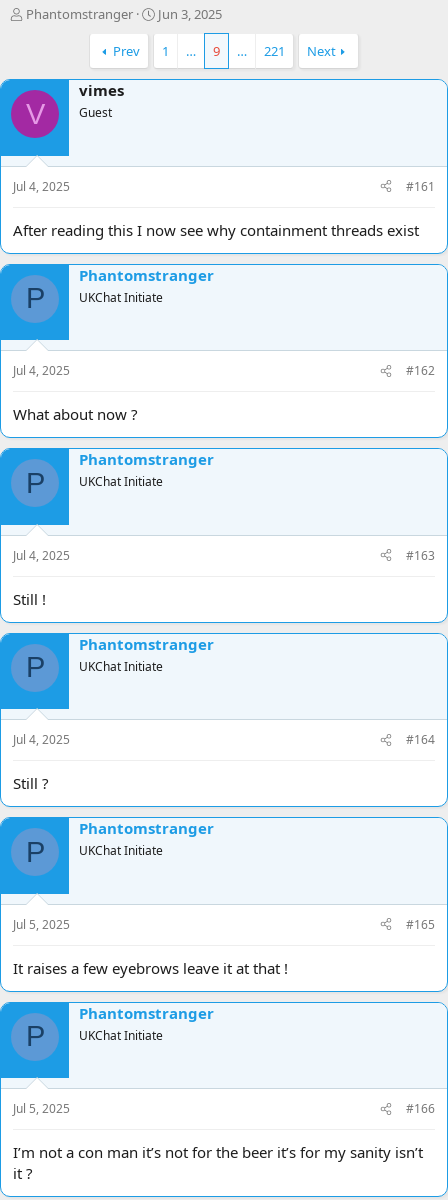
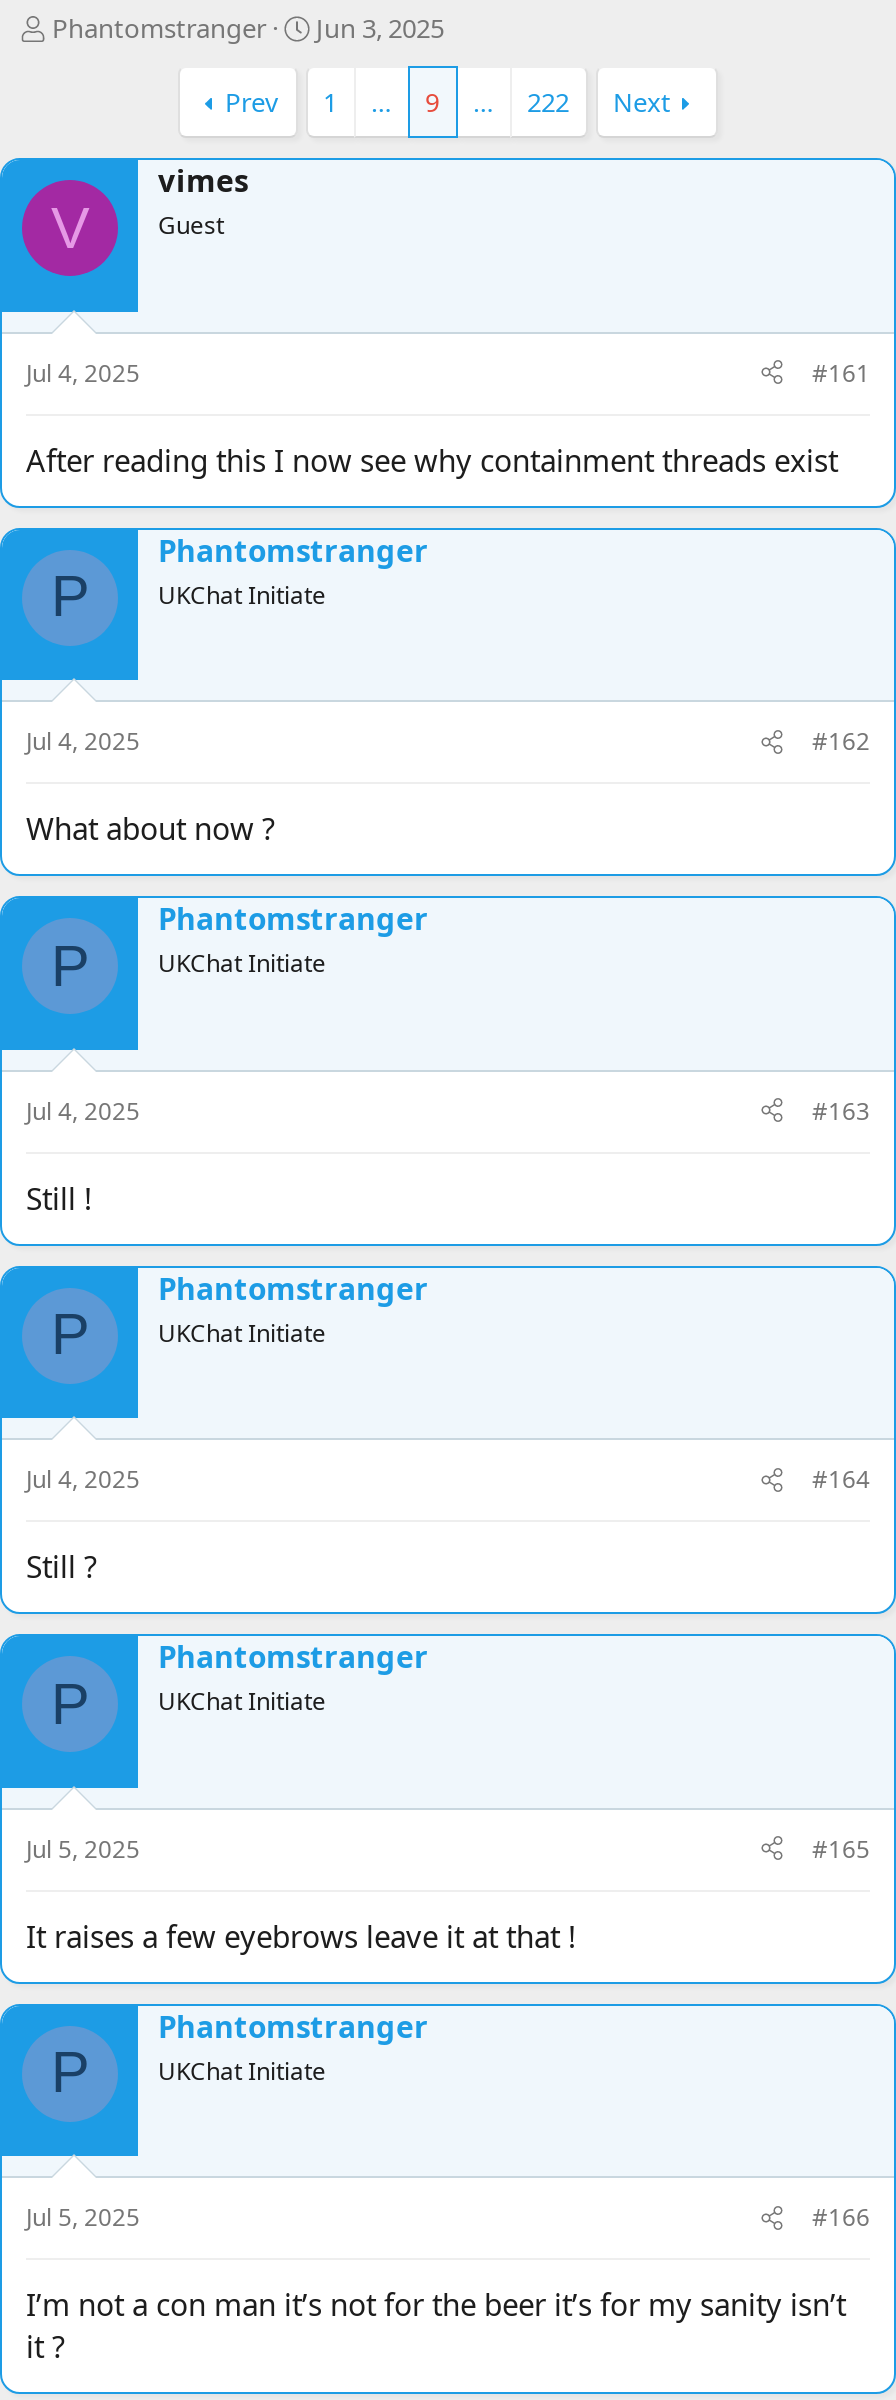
[263,42,284,60] 221 -> [527,84,569,120] 222

